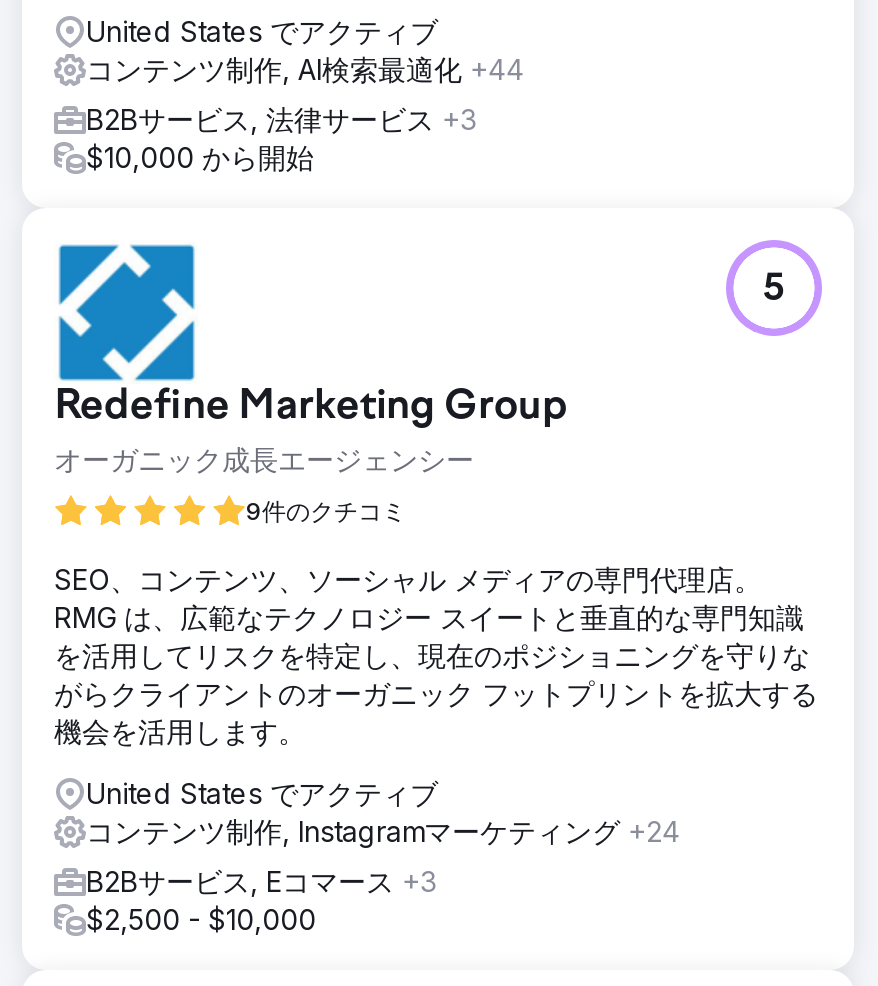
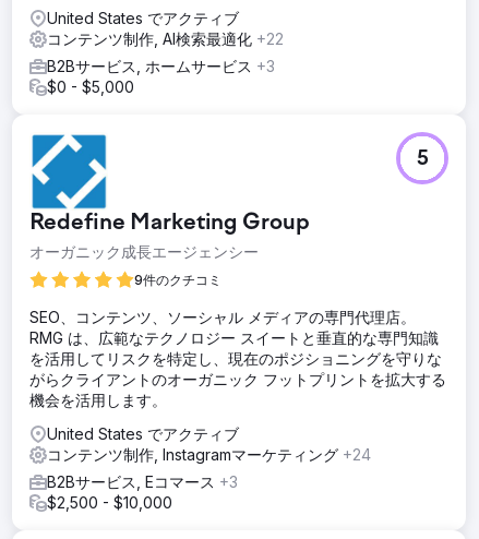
[86,51,524,85] コンテンツ制作, AI検索最適化+44 -> [47,29,284,48] コンテンツ制作, AI検索最適化+22
[86,101,476,173] B2Bサービス, 法律サービス+3 | $10,000 から開始 -> [47,56,275,96] B2Bサービス, ホームサービス+3 | $0 - $5,000

